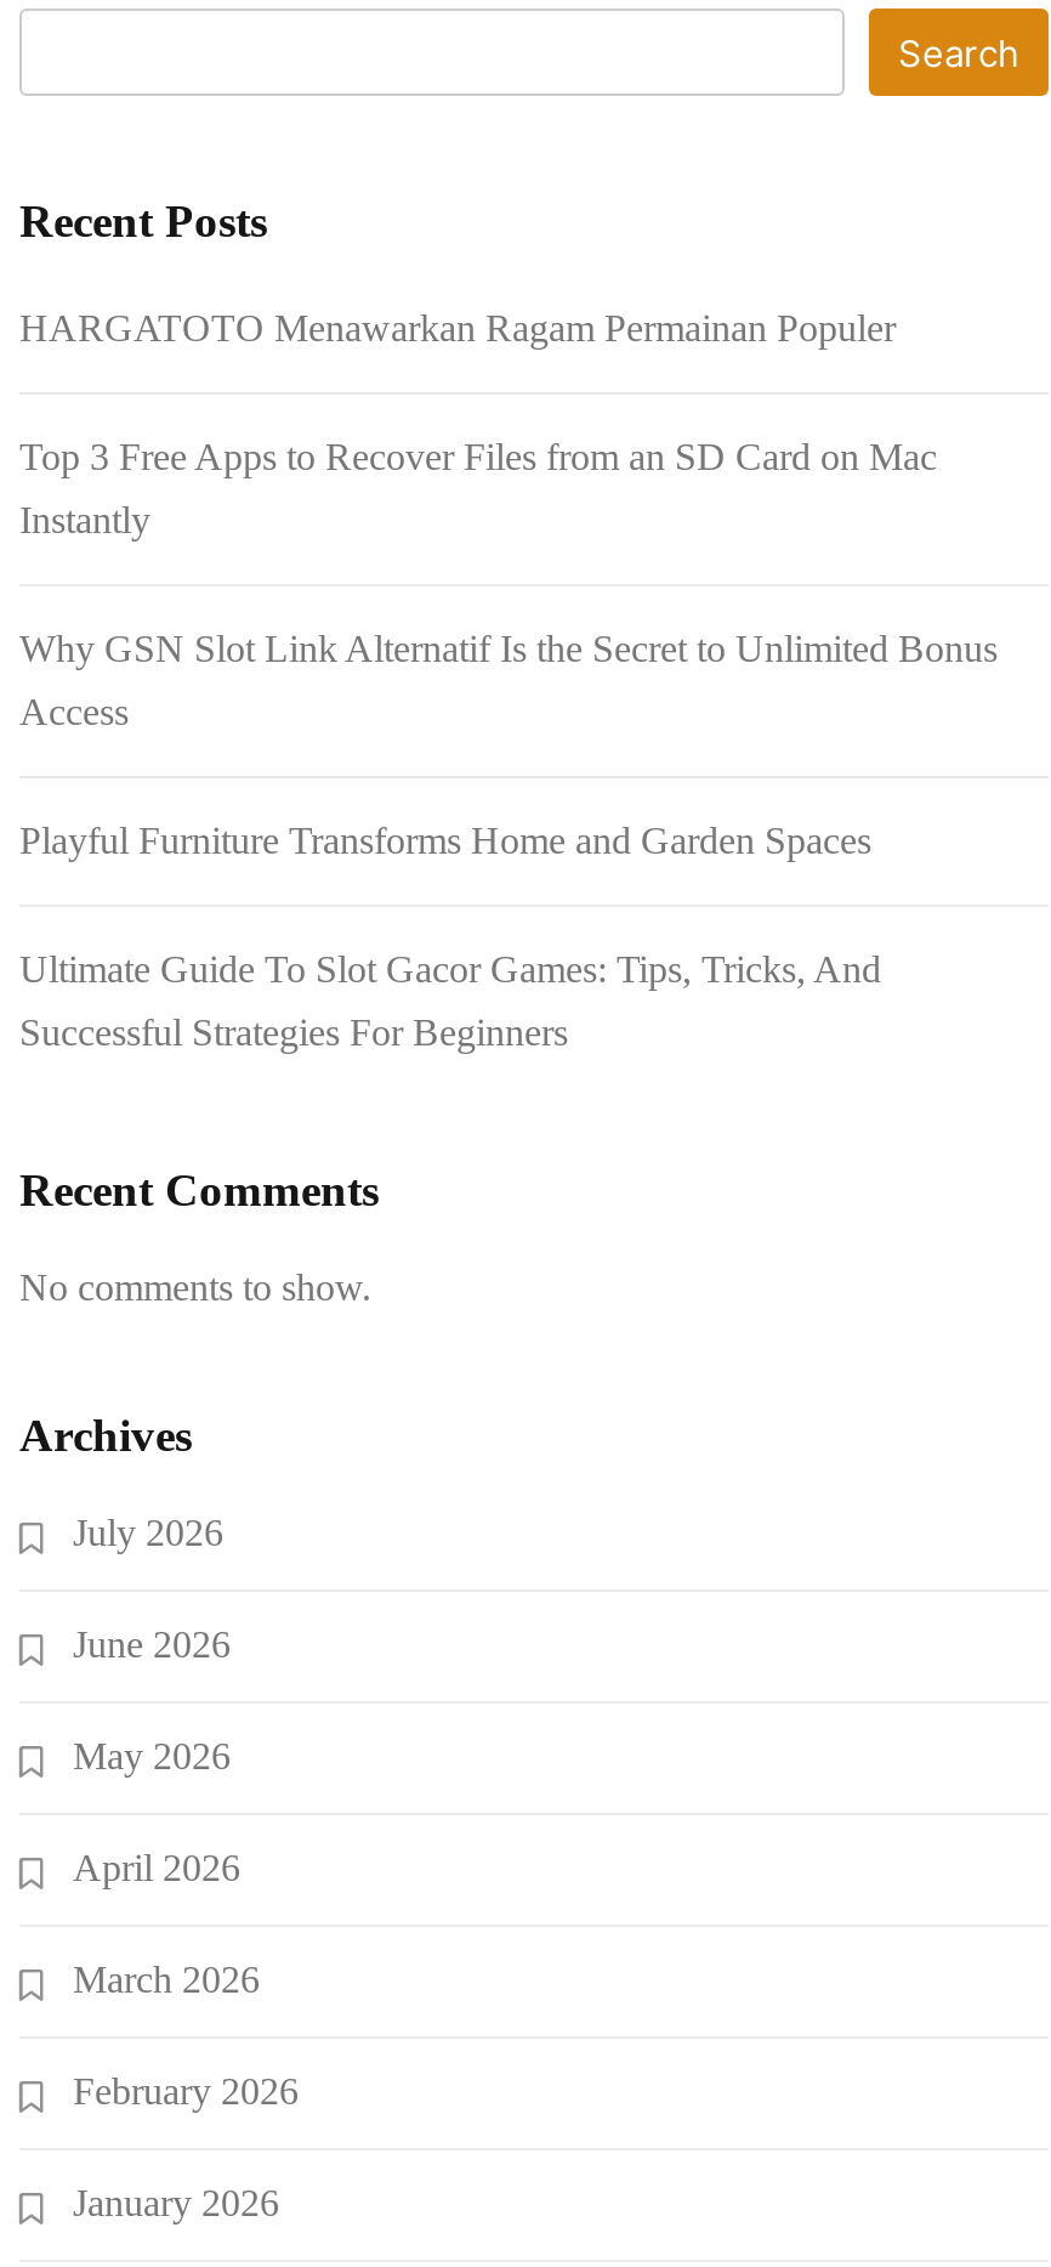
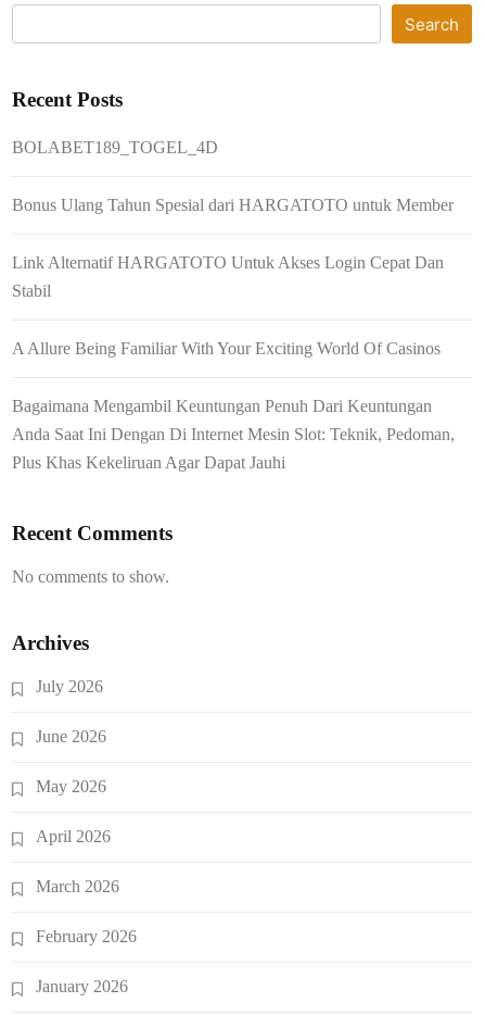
[19,307,896,348] HARGATOTO Menawarkan Ragam Permainan Populer -> [12,138,218,156] BOLABET189_TOGEL_4D
[19,435,937,477] Top 3 Free Apps to Recover Files from an SD Card on Mac -> [12,195,454,214] Bonus Ulang Tahun Spesial dari HARGATOTO untuk Member
[19,499,150,540] Instantly -> [12,253,444,271] Link Alternatif HARGATOTO Untuk Akses Login Cepat Dan
[19,627,998,669] Why GSN Slot Link Alternatif Is the Secret to Unlimited Bonus -> [12,281,51,300] Stabil
[19,690,129,732] Access -> [12,339,441,357] A Allure Being Familiar With Your Exciting World Of Casinos
[19,819,871,860] Playful Furniture Transforms Home and Garden Spaces -> [12,396,432,415] Bagaimana Mengambil Keuntungan Penuh Dari Keuntungan
[19,948,881,989] Ultimate Guide To Slot Gacor Games: Tips, Tricks, And -> [12,425,455,443] Anda Saat Ini Dengan Di Internet Mesin Slot: Teknik, Pedoman,
[19,1011,568,1052] Successful Strategies For Beginners -> [12,453,285,471] Plus Khas Kekeliruan Agar Dapat Jauhi

